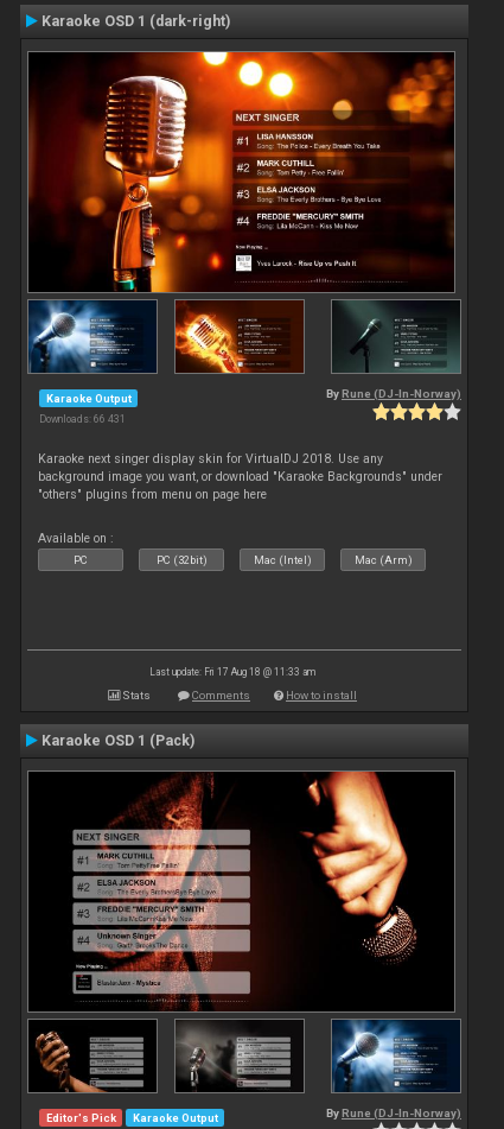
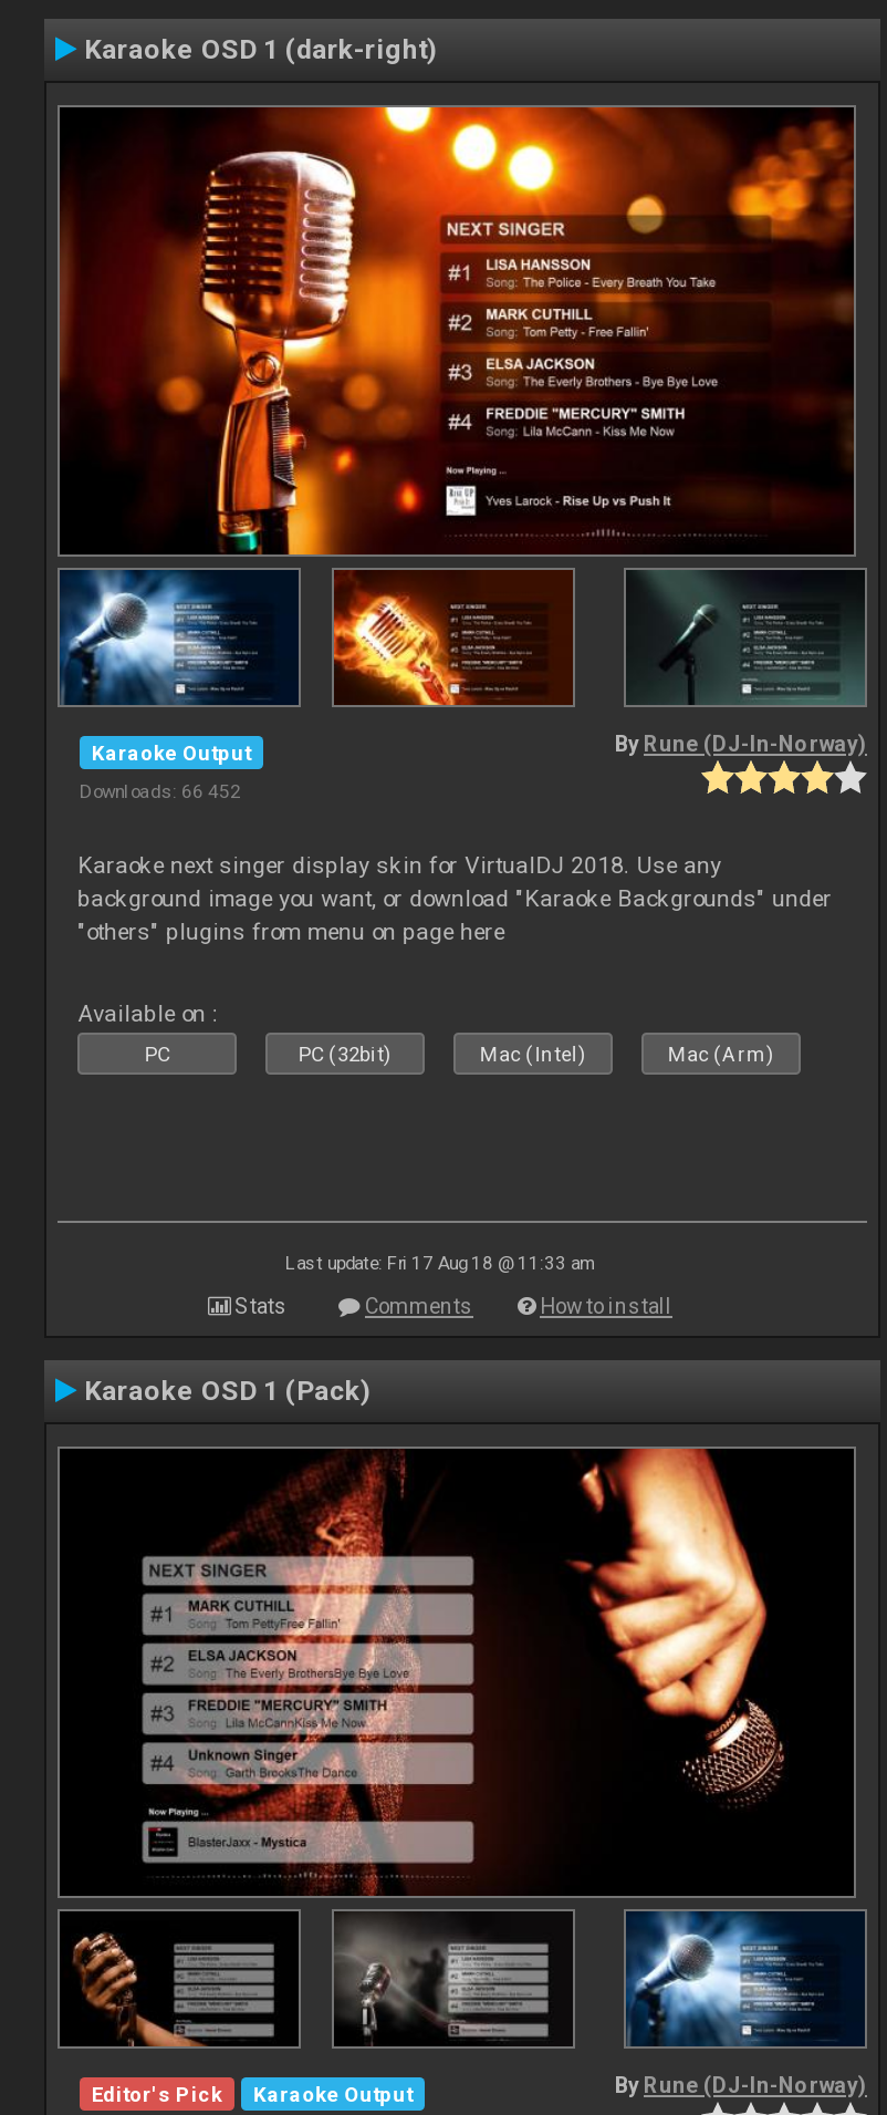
[39,414,126,426] Downloads: 66 431 -> [80,781,241,804] Downloads: 66 452

